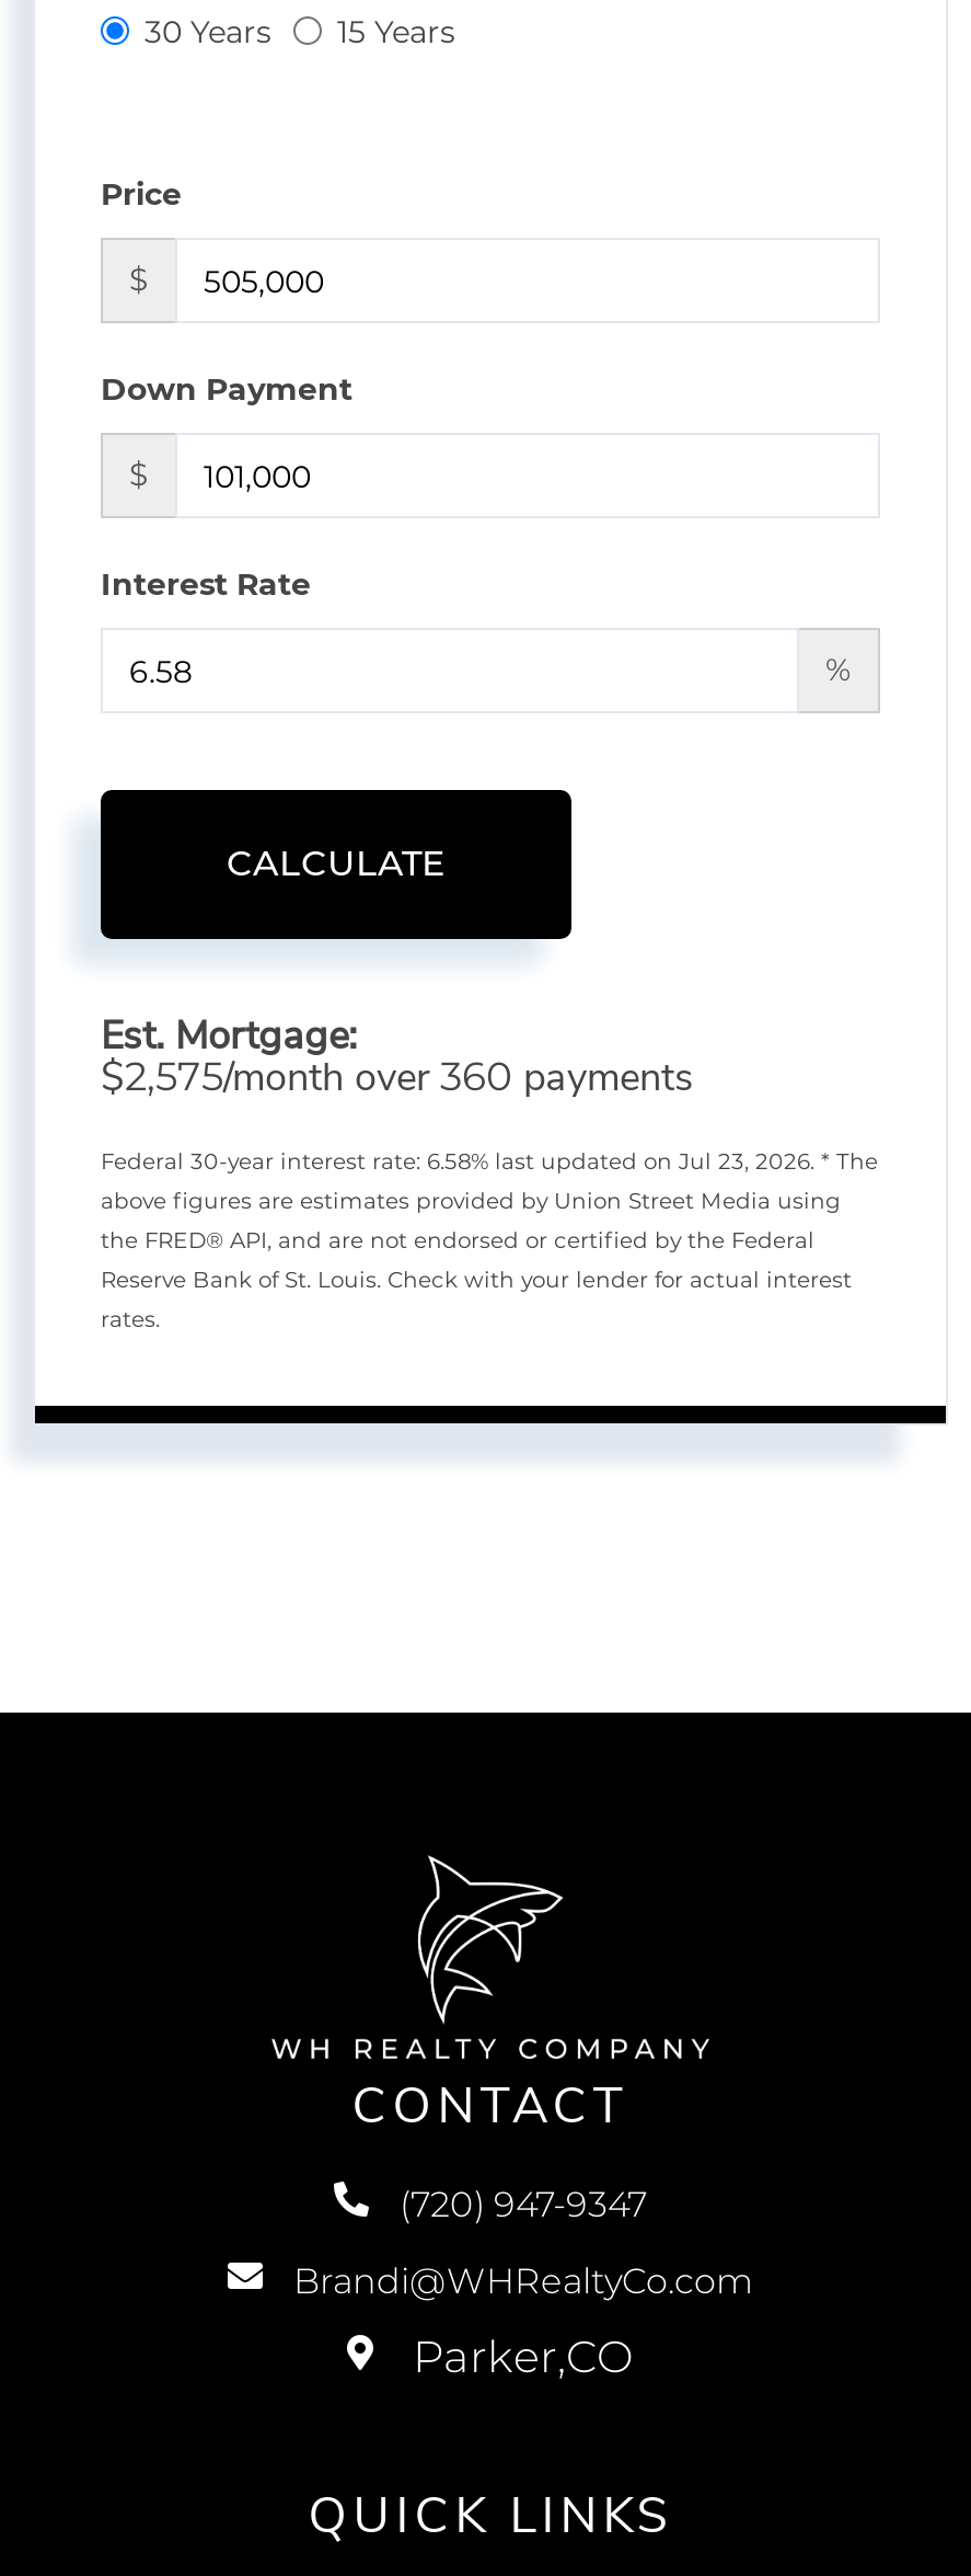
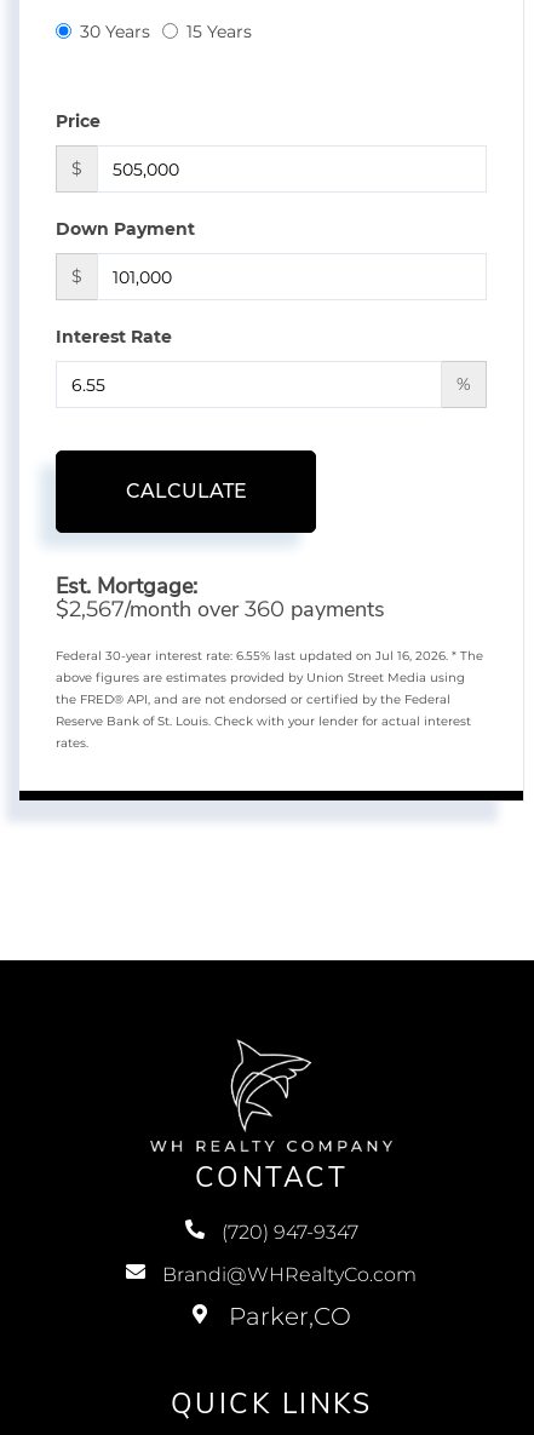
[101,1051,694,1104] $2,575/month over 360 payments -> [56,595,385,624] $2,567/month over 360 payments
[101,1147,878,1176] Federal 30-year interest rate: 6.58% last updated on Jul 23, 2026. * The -> [56,648,483,664] Federal 30-year interest rate: 6.55% last updated on Jul 16, 2026. * The

